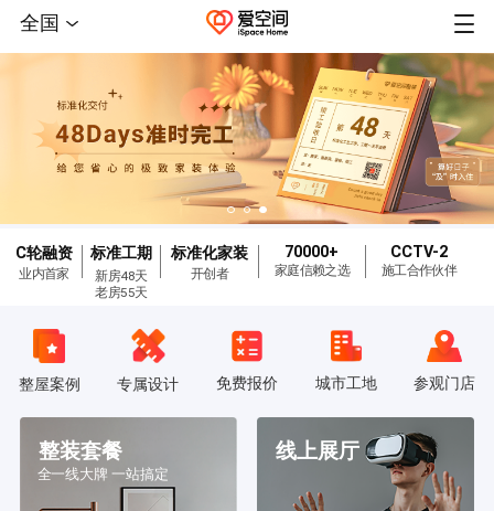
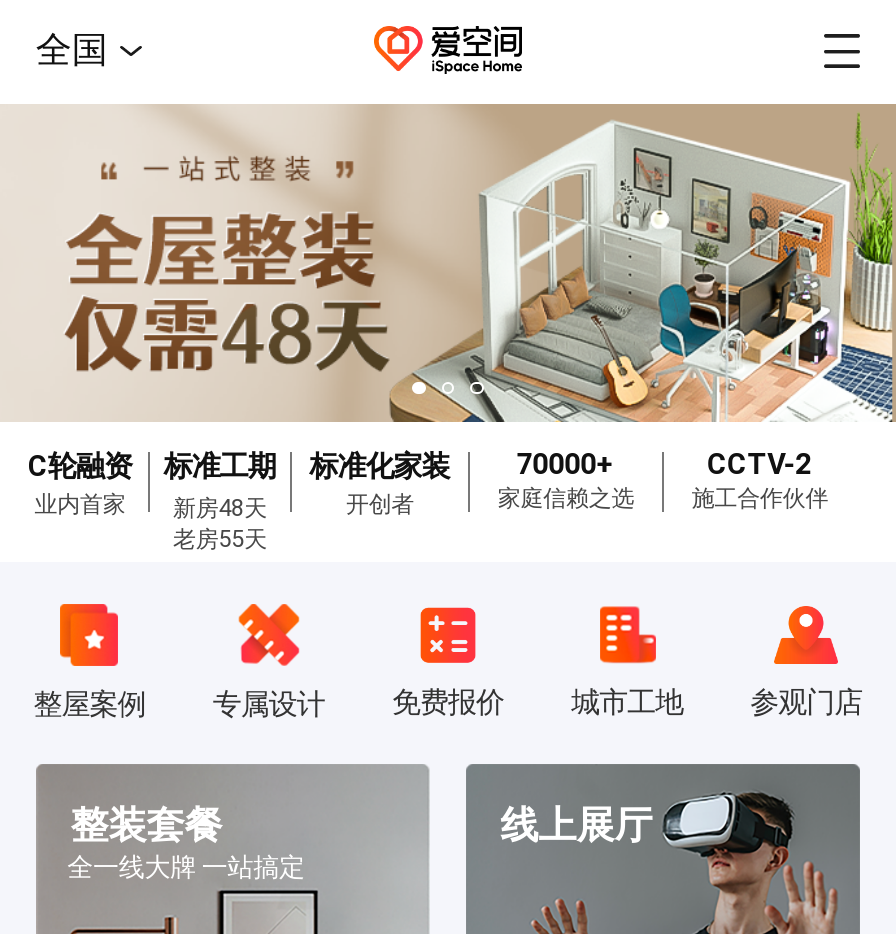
[3,53,491,228] [image] -> [6,104,890,424] [image]

